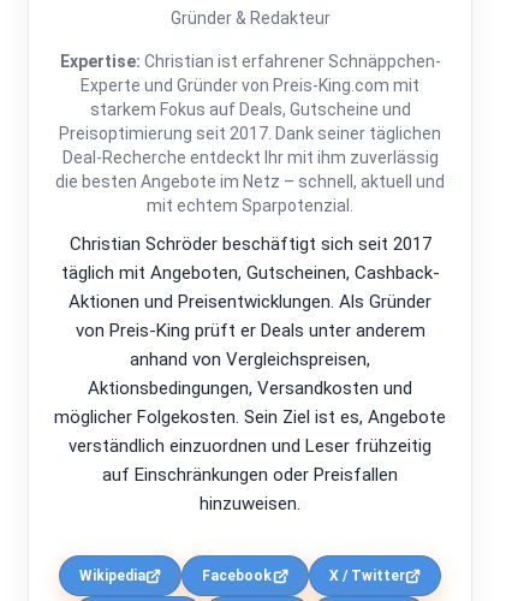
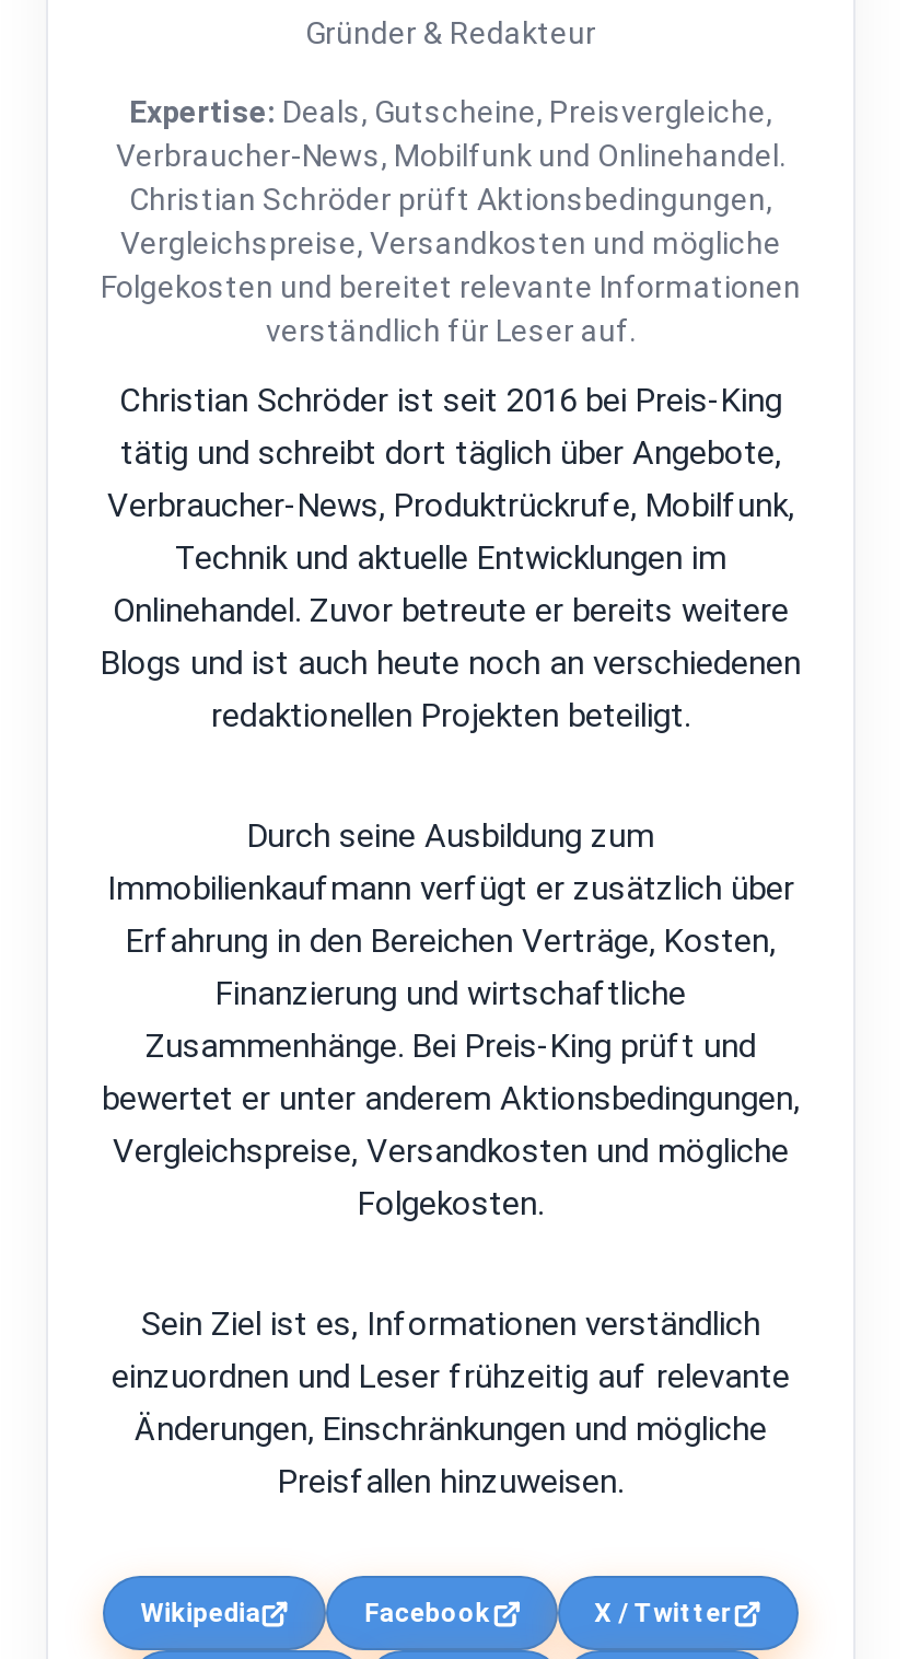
[54,52,446,515] Expertise: Christian ist erfahrener Schnäppchen- | Experte und Gründer von Preis-King.com mit | starkem Fokus auf Deals, Gutscheine und | Preisoptimierung seit 2017. Dank seiner täglichen | Deal-Recherche entdeckt Ihr mit ihm zuverlässig | die besten Angebote im Netz – schnell, aktuell und | mit echtem Sparpotenzial. | Christian Schröder beschäftigt sich seit 2017 | täglich mit Angeboten, Gutscheinen, Cashback- | Aktionen und Preisentwicklungen. Als Gründer | von Preis-King prüft er Deals unter anderem | anhand von Vergleichspreisen, | Aktionsbedingungen, Versandkosten und | möglicher Folgekosten. Sein Ziel ist es, Angebote | verständlich einzuordnen und Leser frühzeitig | auf Einschränkungen oder Preisfallen | hinzuweisen. -> [101,95,801,1502] Expertise: Deals, Gutscheine, Preisvergleiche, | Verbraucher-News, Mobilfunk und Onlinehandel. | Christian Schröder prüft Aktionsbedingungen, | Vergleichspreise, Versandkosten und mögliche | Folgekosten und bereitet relevante Informationen | verständlich für Leser auf. | Christian Schröder ist seit 2016 bei Preis-King | tätig und schreibt dort täglich über Angebote, | Verbraucher-News, Produktrückrufe, Mobilfunk, | Technik und aktuelle Entwicklungen im | Onlinehandel. Zuvor betreute er bereits weitere | Blogs und ist auch heute noch an verschiedenen | redaktionellen Projekten beteiligt. | Durch seine Ausbildung zum | Immobilienkaufmann verfügt er zusätzlich über | Erfahrung in den Bereichen Verträge, Kosten, | Finanzierung und wirtschaftliche | Zusammenhänge. Bei Preis-King prüft und | bewertet er unter anderem Aktionsbedingungen, | Vergleichspreise, Versandkosten und mögliche | Folgekosten. | Sein Ziel ist es, Informationen verständlich | einzuordnen und Leser frühzeitig auf relevante | Änderungen, Einschränkungen und mögliche | Preisfallen hinzuweisen.

